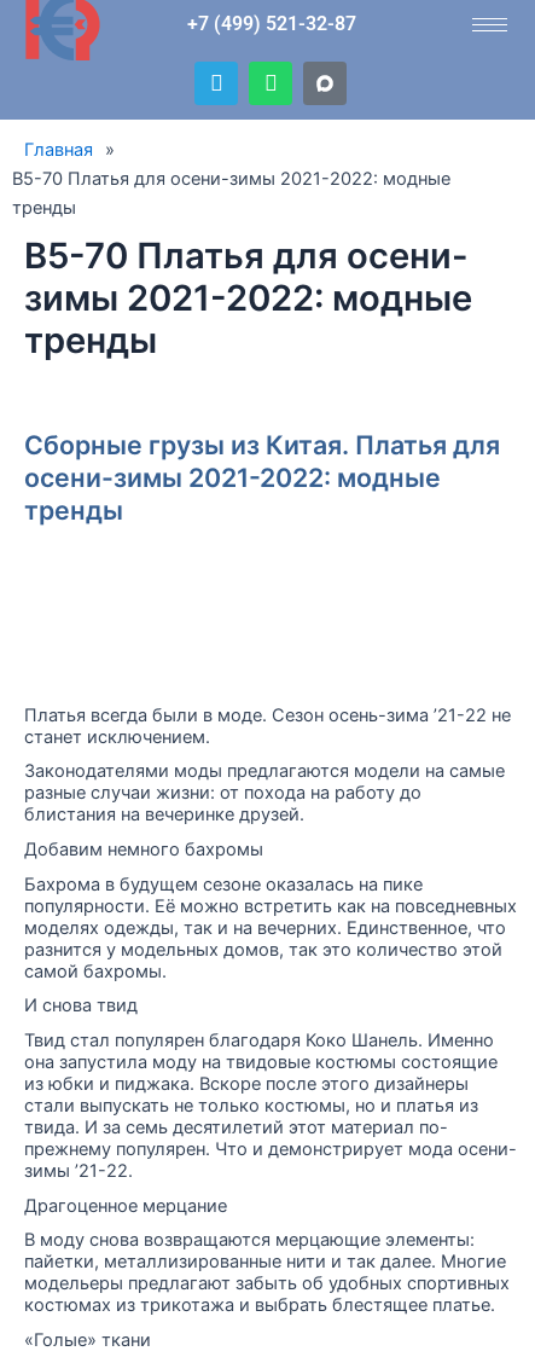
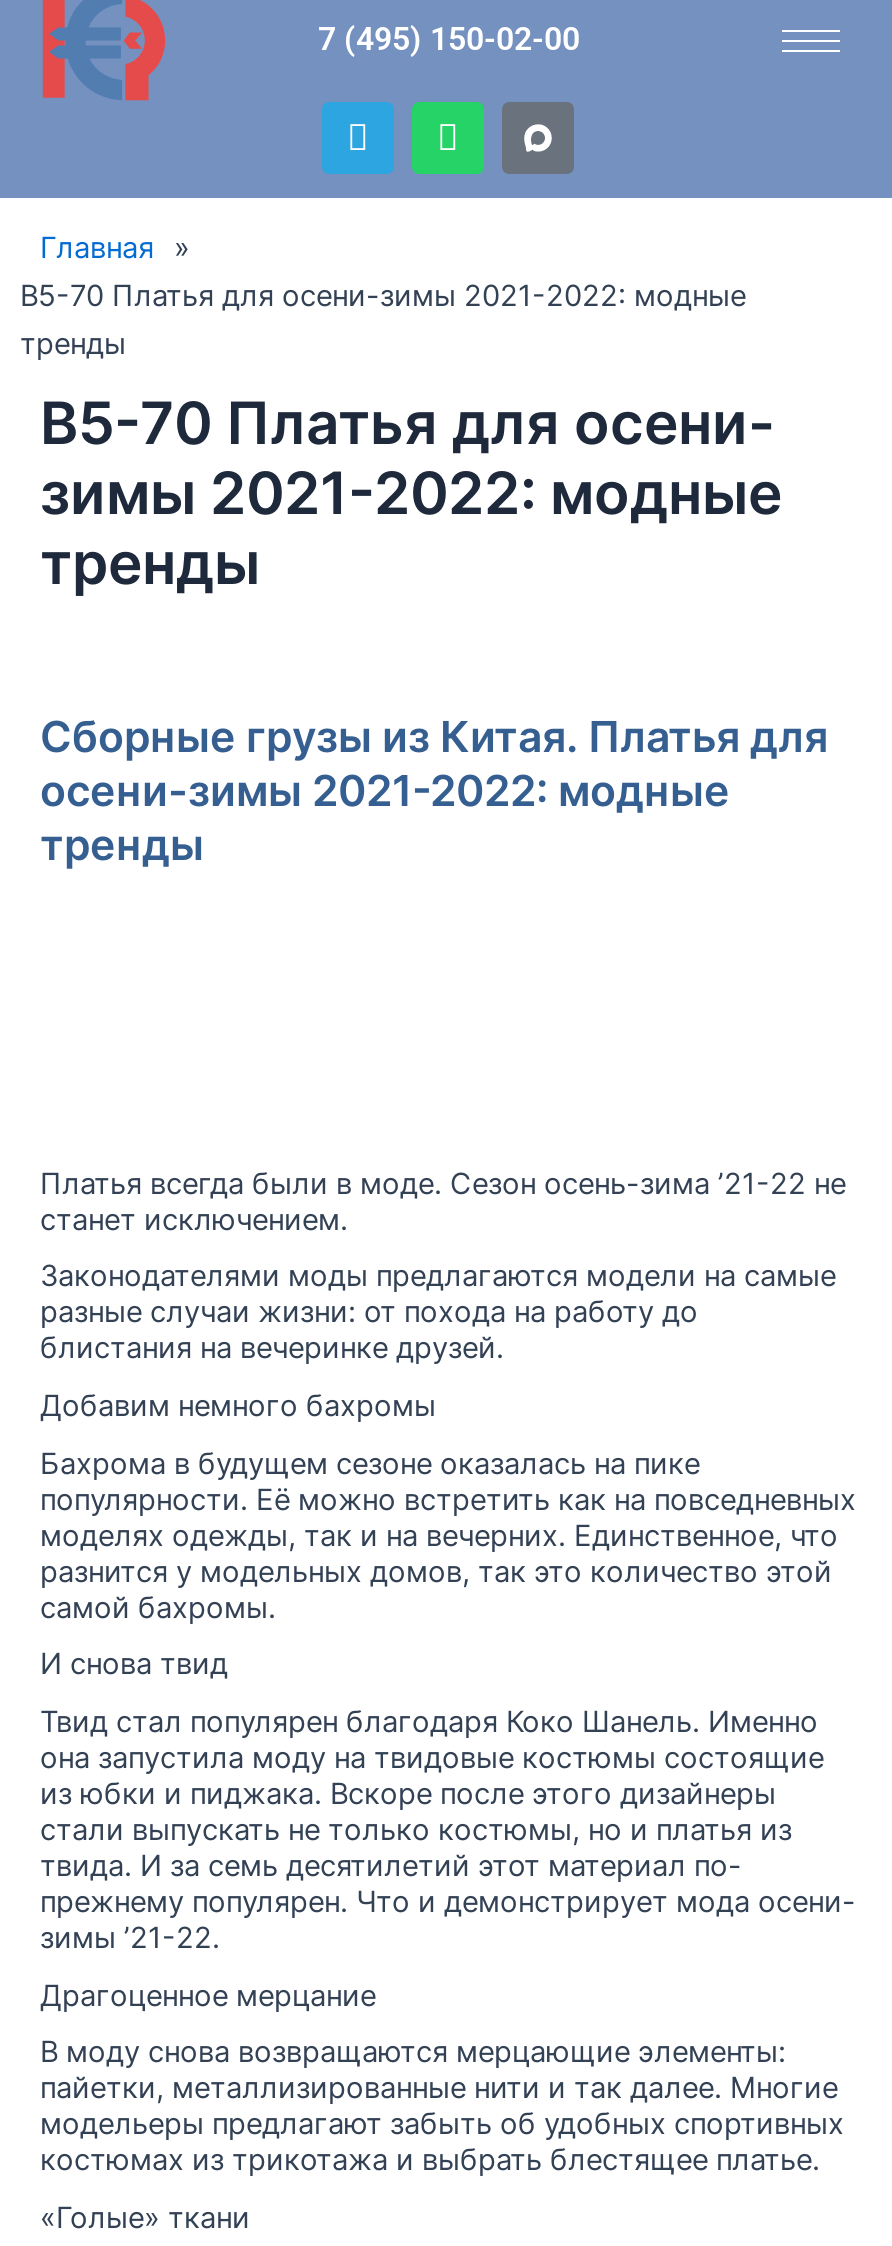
[187,12,356,35] +7 (499) 521-32-87 -> [318,20,580,58] 7 (495) 150-02-00

